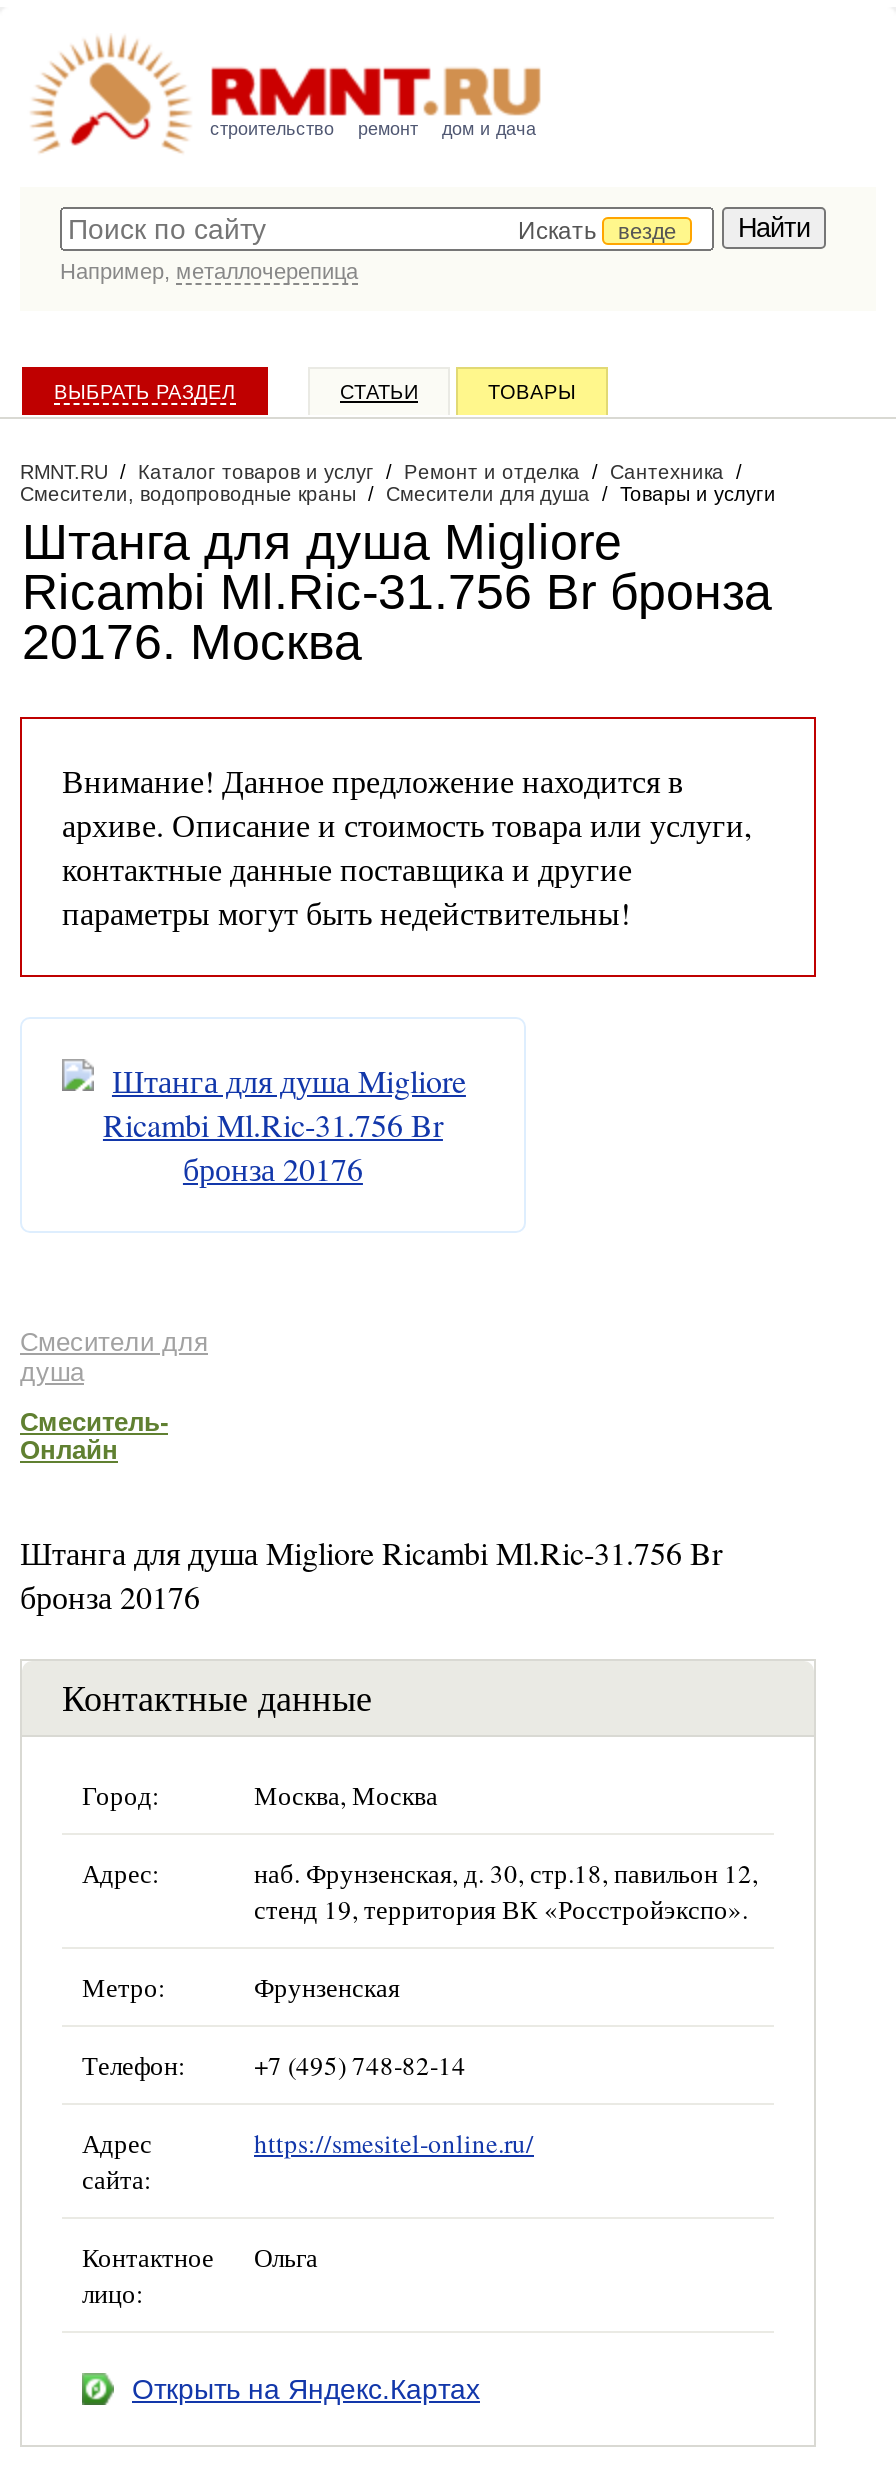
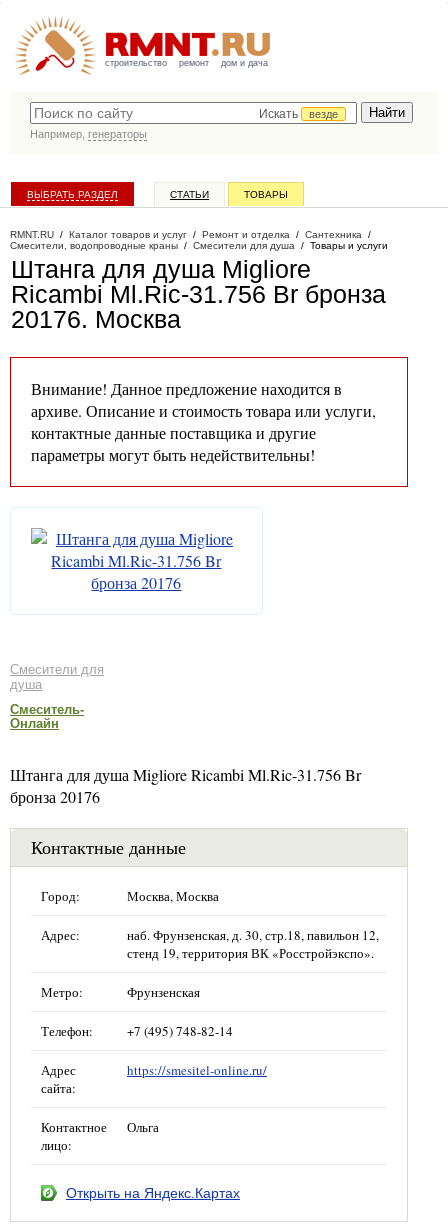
[60,259,358,283] Например, металлочерепица -> [30,128,147,140] Например, генераторы

